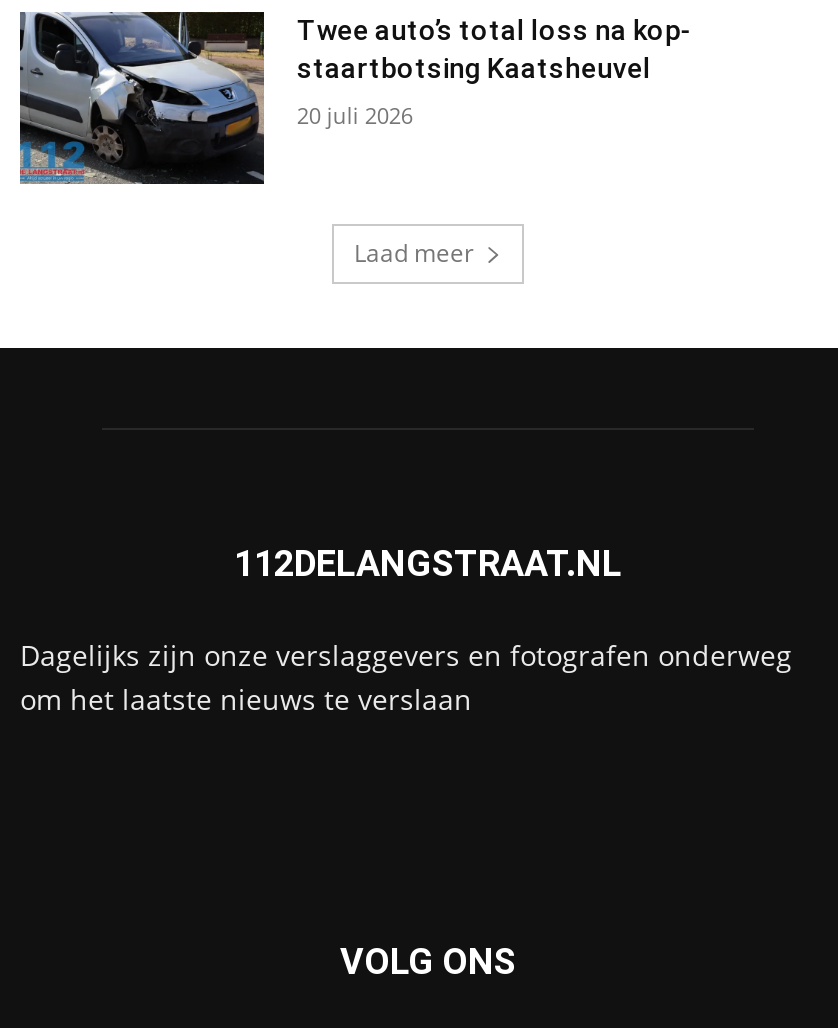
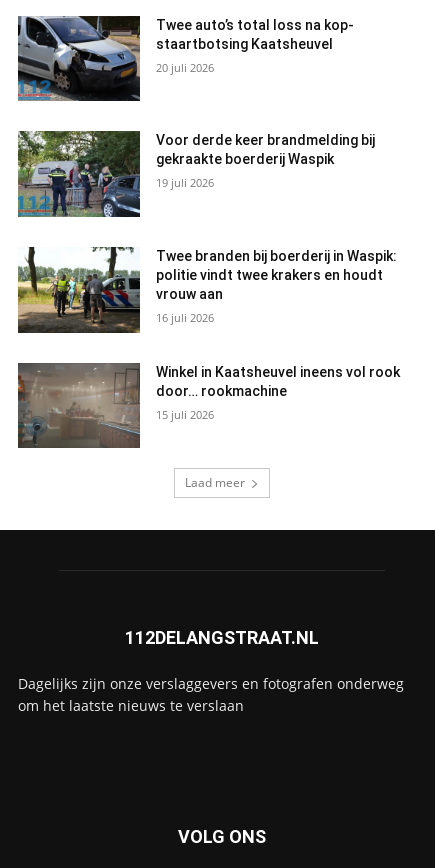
none -> [17,130,375,218] [image] | Voor derde keer brandmelding bij | gekraakte boerderij Waspik | 19 juli 2026
none -> [17,246,400,422] [image] | Twee branden bij boerderij in Waspik: | politie vindt twee krakers en houdt | vrouw aan | 16 juli 2026 | Winkel in Kaatsheuvel ineens vol rook | door… rookmachine | 15 juli 2026
none -> [17,363,141,448] [image]

